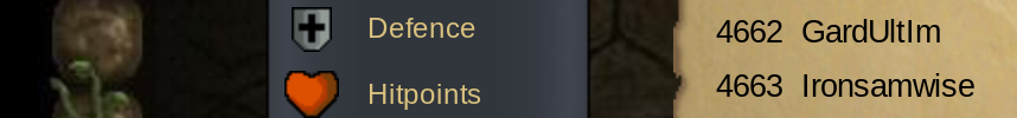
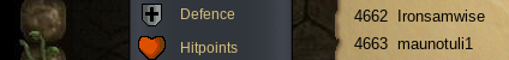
[716,14,941,50] 4662 GardUltIm -> [354,7,485,25] 4662 Ironsamwise
[716,68,974,104] 4663 Ironsamwise -> [354,35,473,53] 4663 maunotuli1

